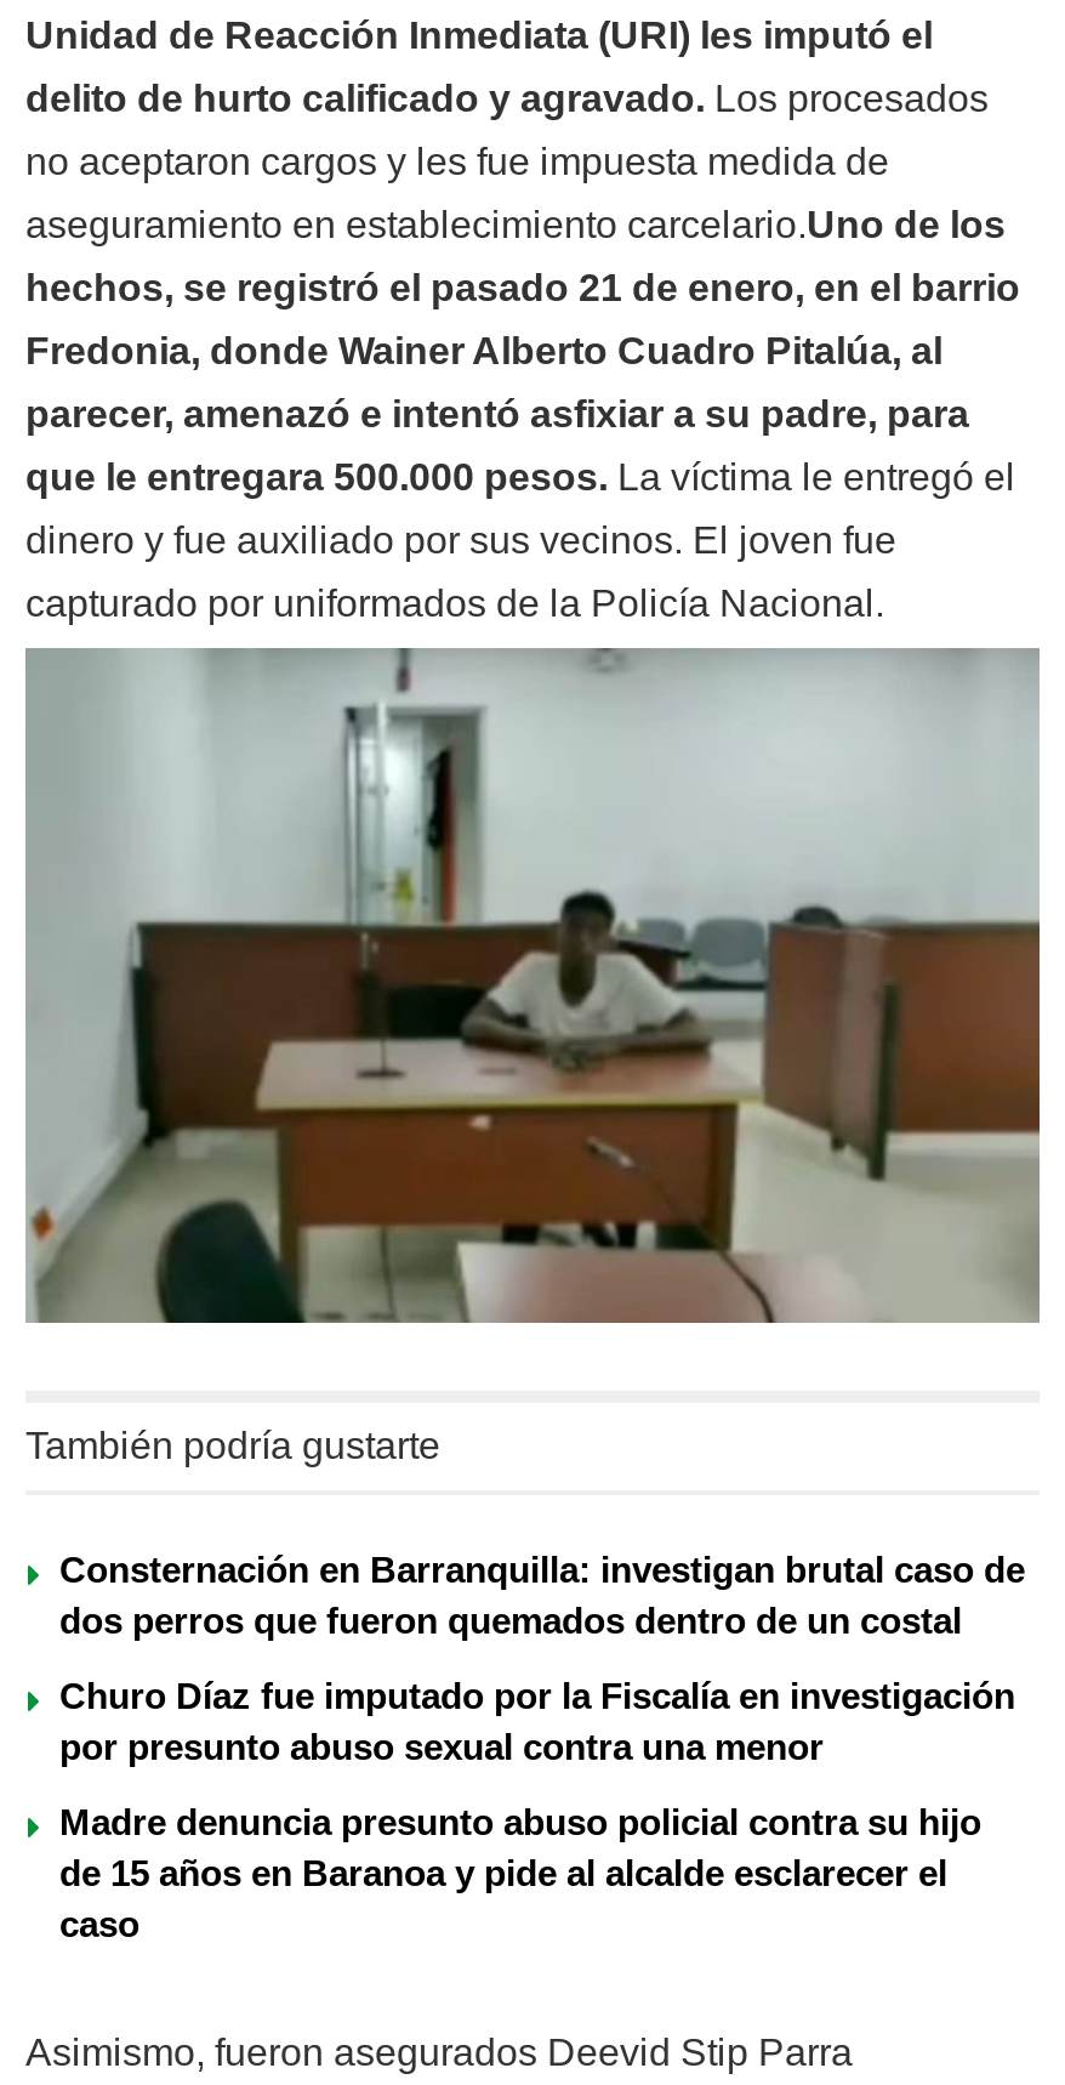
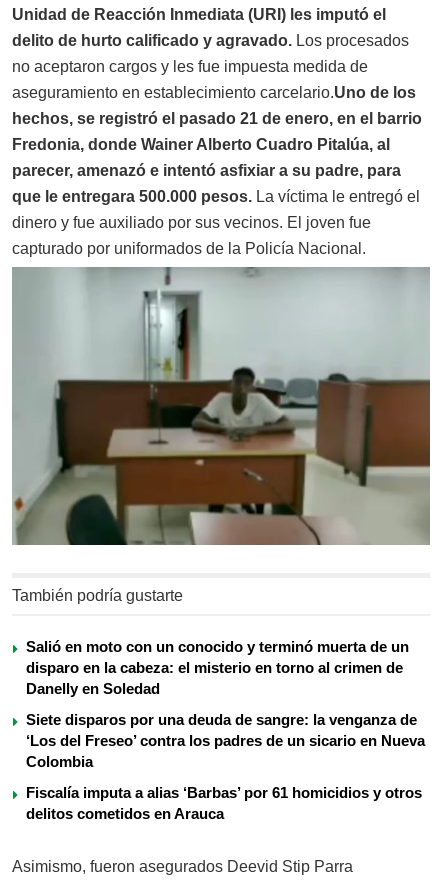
[59,1550,1025,1642] Consternación en Barranquilla: investigan brutal caso de | dos perros que fueron quemados dentro de un costal -> [26,638,409,697] Salió en moto con un conocido y terminó muerta de un | disparo en la cabeza: el misterio en torno al crimen de | Danelly en Soledad
[59,1676,1015,1768] Churo Díaz fue imputado por la Fiscalía en investigación | por presunto abuso sexual contra una menor -> [26,711,425,770] Siete disparos por una deuda de sangre: la venganza de | ‘Los del Freseo’ contra los padres de un sicario en Nueva | Colombia
[59,1802,981,1945] Madre denuncia presunto abuso policial contra su hijo | de 15 años en Baranoa y pide al alcalde esclarecer el | caso -> [26,784,422,822] Fiscalía imputa a alias ‘Barbas’ por 61 homicidios y otros | delitos cometidos en Arauca

